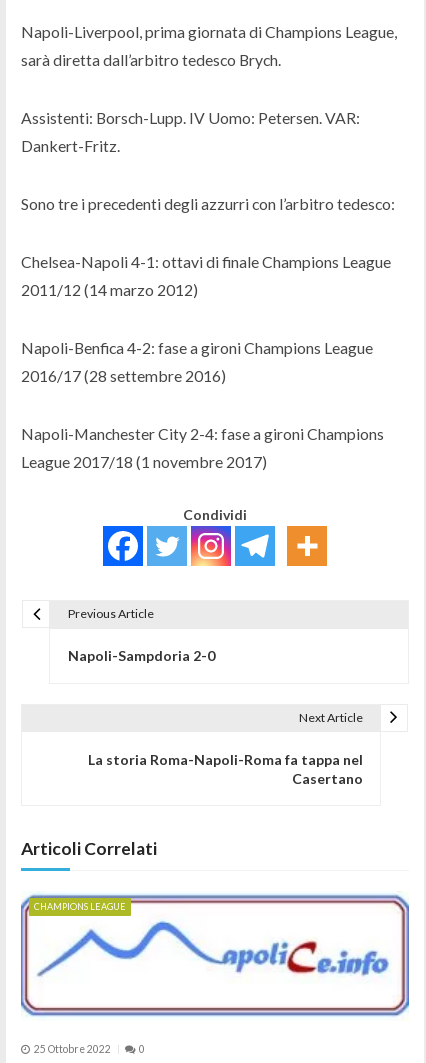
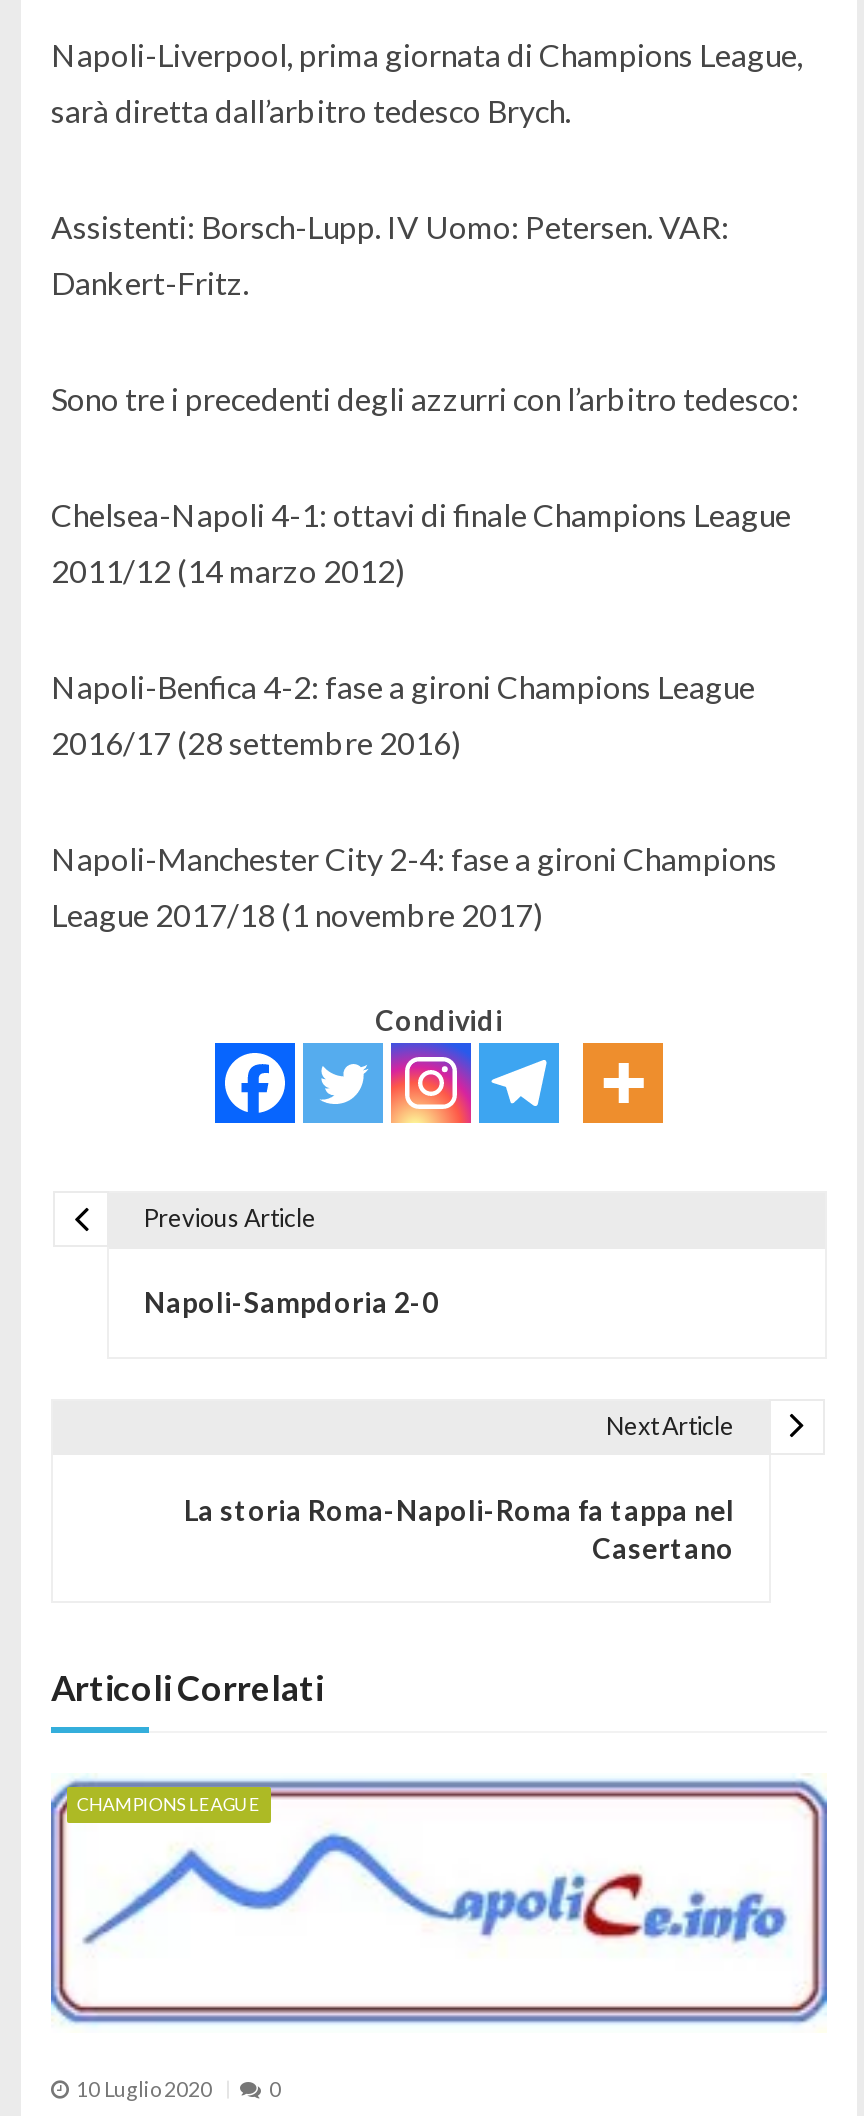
[33,1043,110,1055] 25 Ottobre 2022 -> [76,2078,212,2102] 10 Luglio 2020

